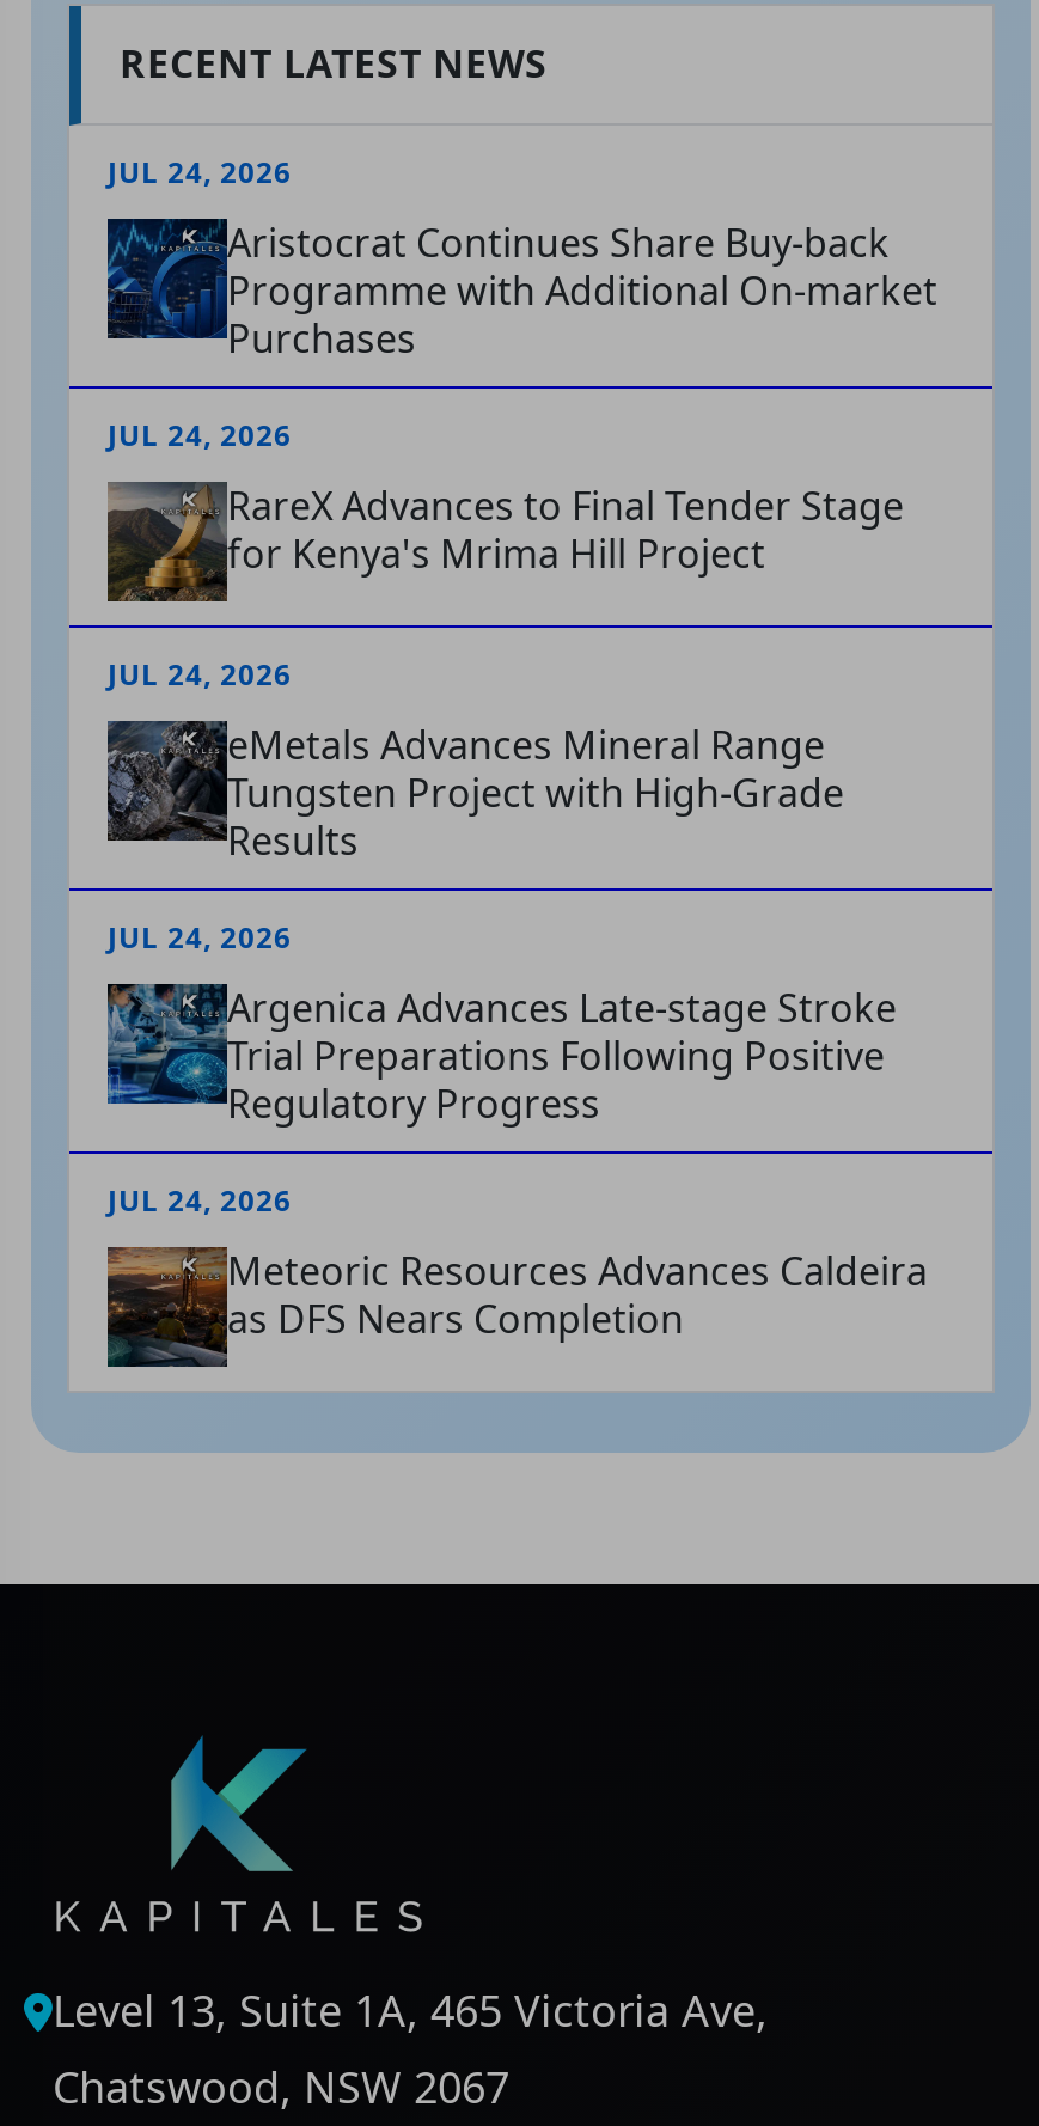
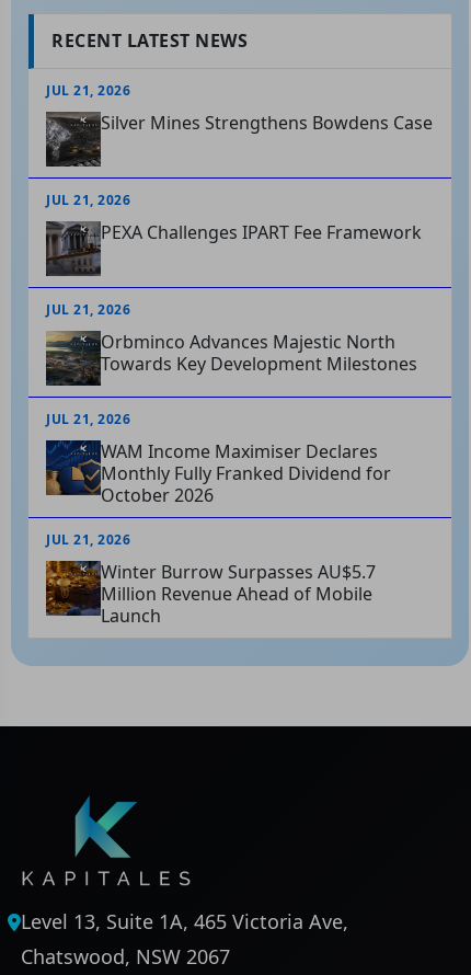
[108,152,292,193] JUL 24, 2026 -> [46,81,130,100] JUL 21, 2026
[105,217,937,365] [image] | Aristocrat Continues Share Buy-back | Programme with Additional On-market | Purchases -> [45,111,433,168] [image] | Silver Mines Strengthens Bowdens Case
[108,415,292,456] JUL 24, 2026 -> [46,191,130,209] JUL 21, 2026
[108,480,904,601] [image] | RareX Advances to Final Tender Stage | for Kenya's Mrima Hill Project -> [46,220,422,275] [image] | PEXA Challenges IPART Fee Framework
[108,655,292,695] JUL 24, 2026 -> [46,300,130,319] JUL 21, 2026
[105,719,844,867] [image] | eMetals Advances Mineral Range | Tungsten Project with High-Grade | Results -> [46,330,417,385] [image] | Orbminco Advances Majestic North | Towards Key Development Milestones
[108,918,292,958] JUL 24, 2026 -> [46,410,130,429] JUL 21, 2026
[105,977,897,1130] [image] | Argenica Advances Late-stage Stroke | Trial Preparations Following Positive | Regulatory Progress -> [45,440,391,507] [image] | WAM Income Maximiser Declares | Monthly Fully Franked Dividend for | October 2026
[108,1181,292,1221] JUL 24, 2026 -> [46,530,130,549] JUL 21, 2026
[105,1240,928,1369] [image] | Meteoric Resources Advances Caldeira | as DFS Nears Completion -> [46,560,376,628] [image] | Winter Burrow Surpasses AU$5.7 | Million Revenue Ahead of Mobile | Launch

